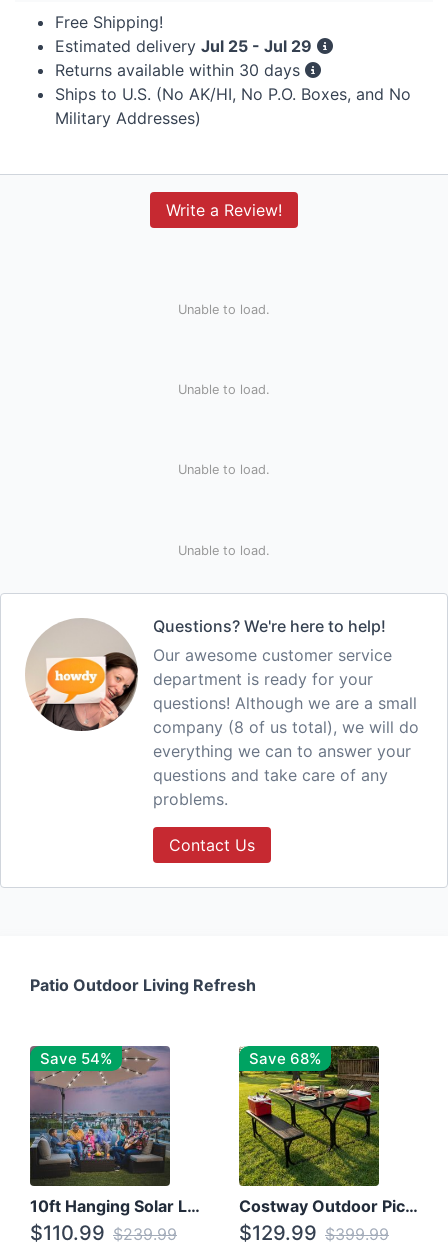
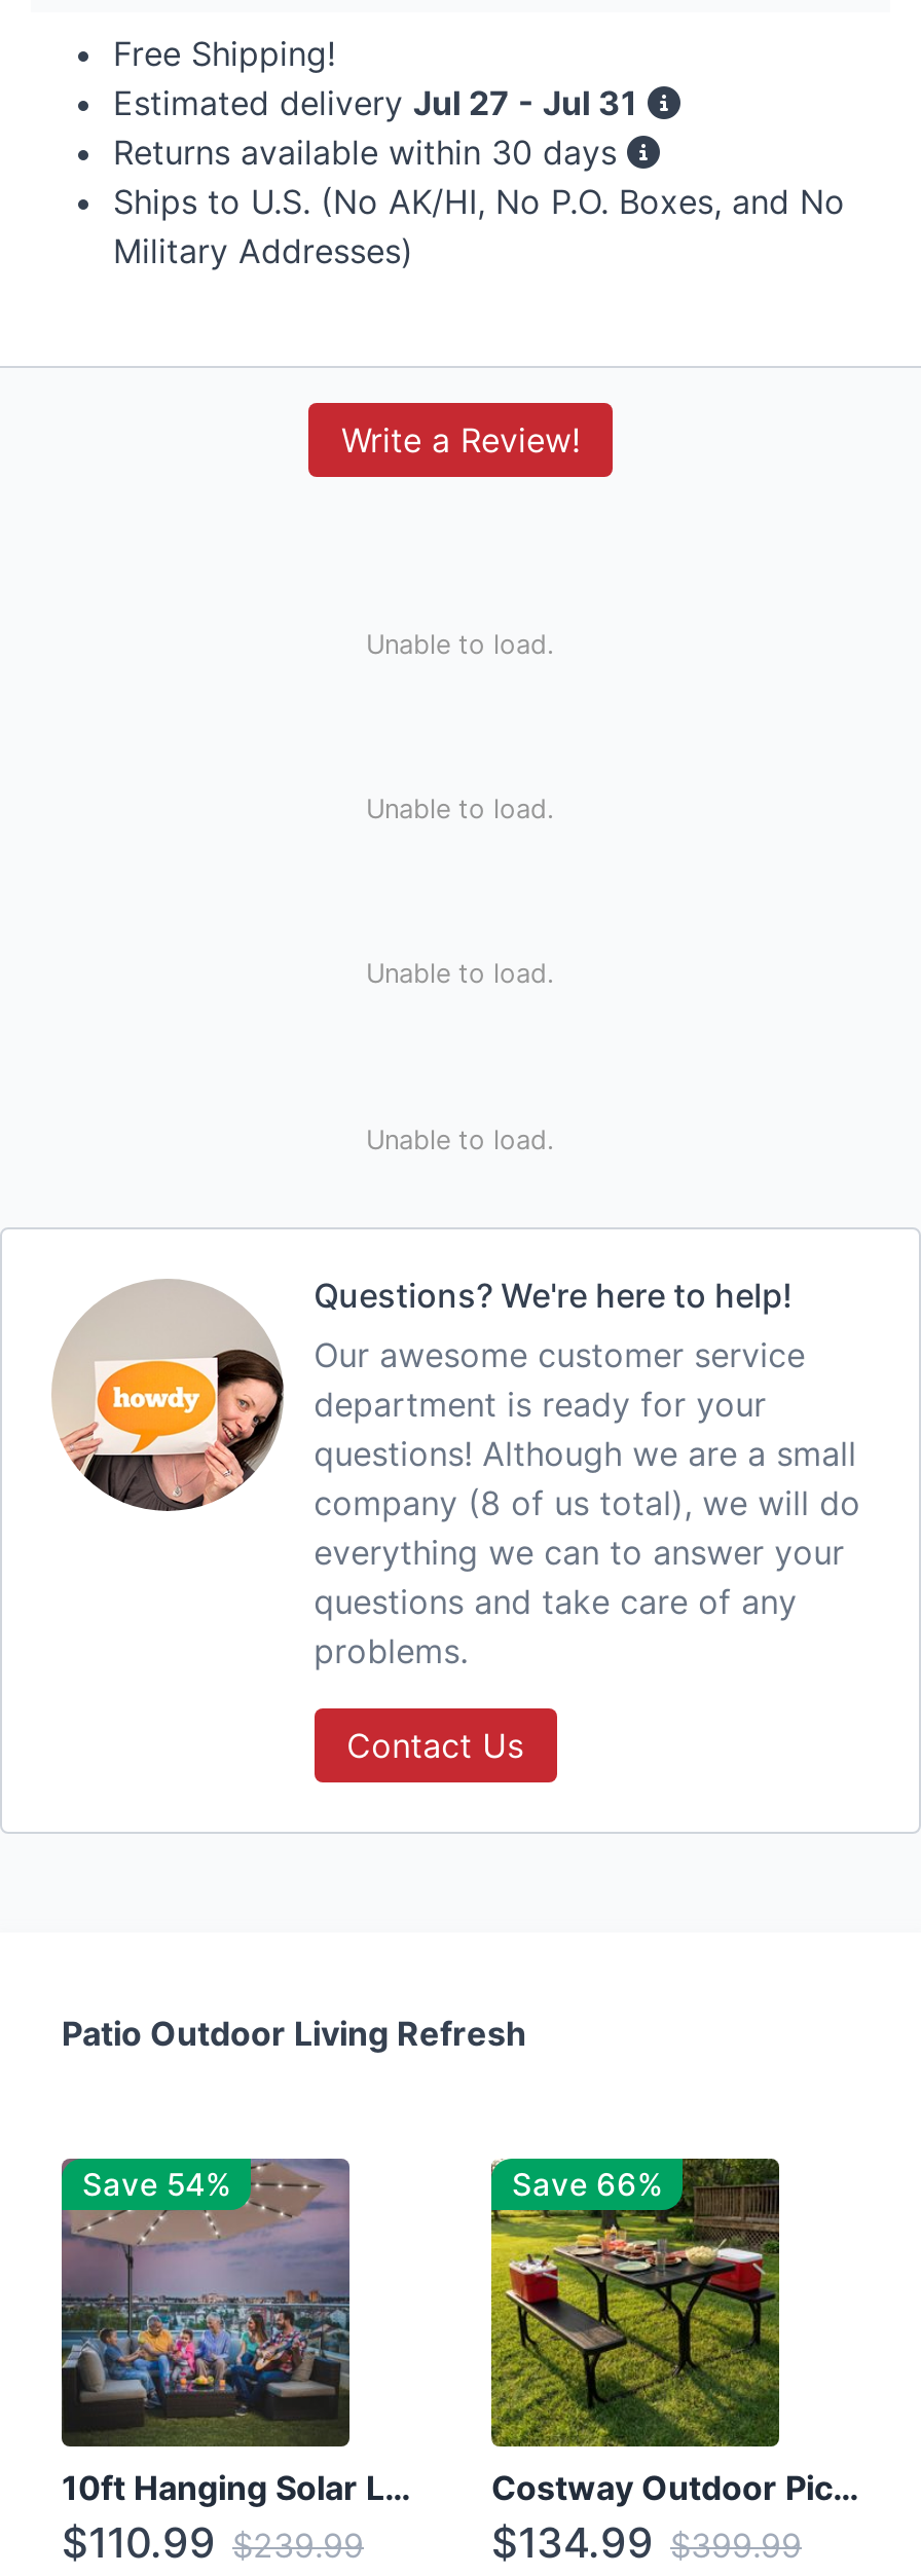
[55,36,312,56] Estimated delivery Jul 25 - Jul 29 -> [113,82,637,124] Estimated delivery Jul 27 - Jul 31
[249,1049,321,1068] Save 68% -> [512,2165,662,2204] Save 66%
[239,1221,389,1245] $129.99 $399.99 -> [491,2519,802,2568] $134.99 $399.99

